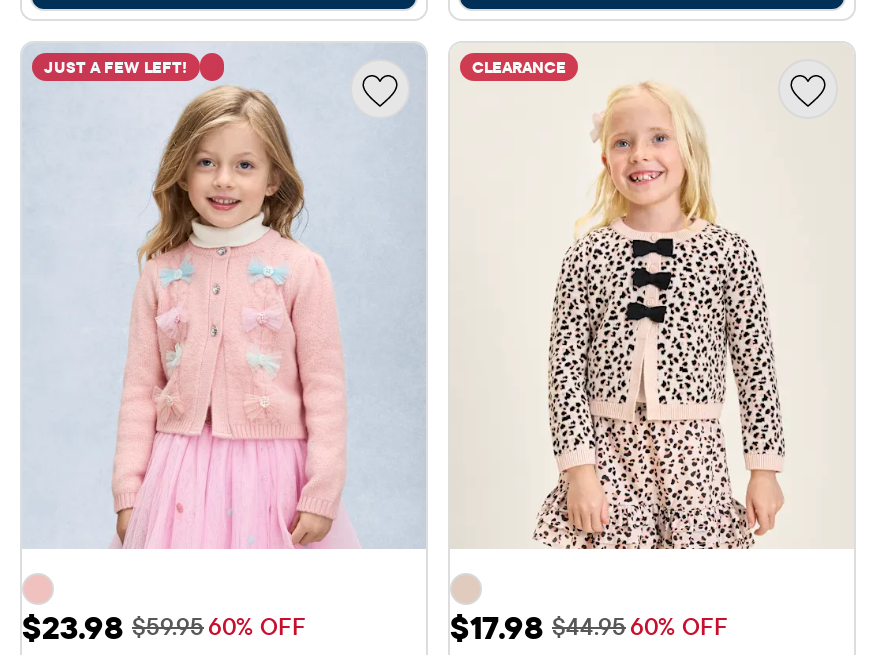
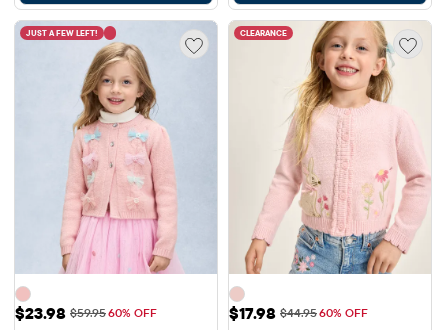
[482,42,844,550] [image] -> [244,20,430,275] [image]

